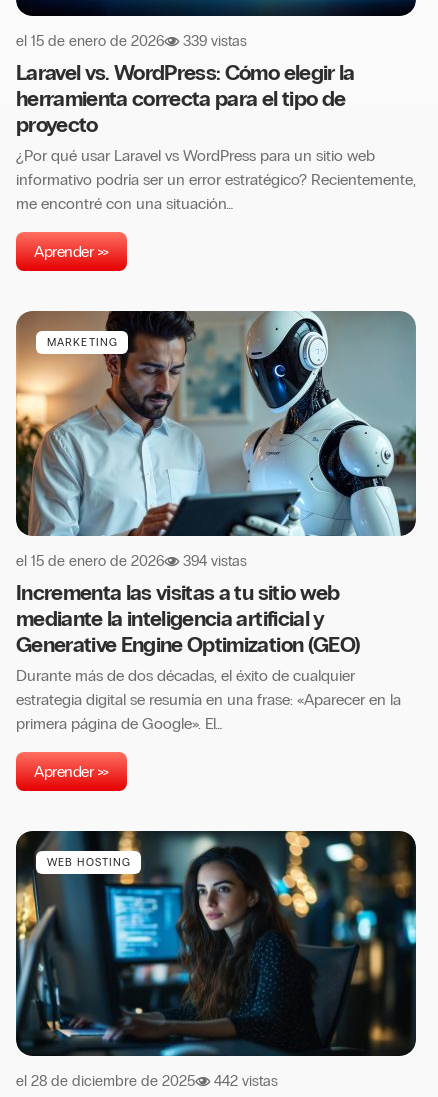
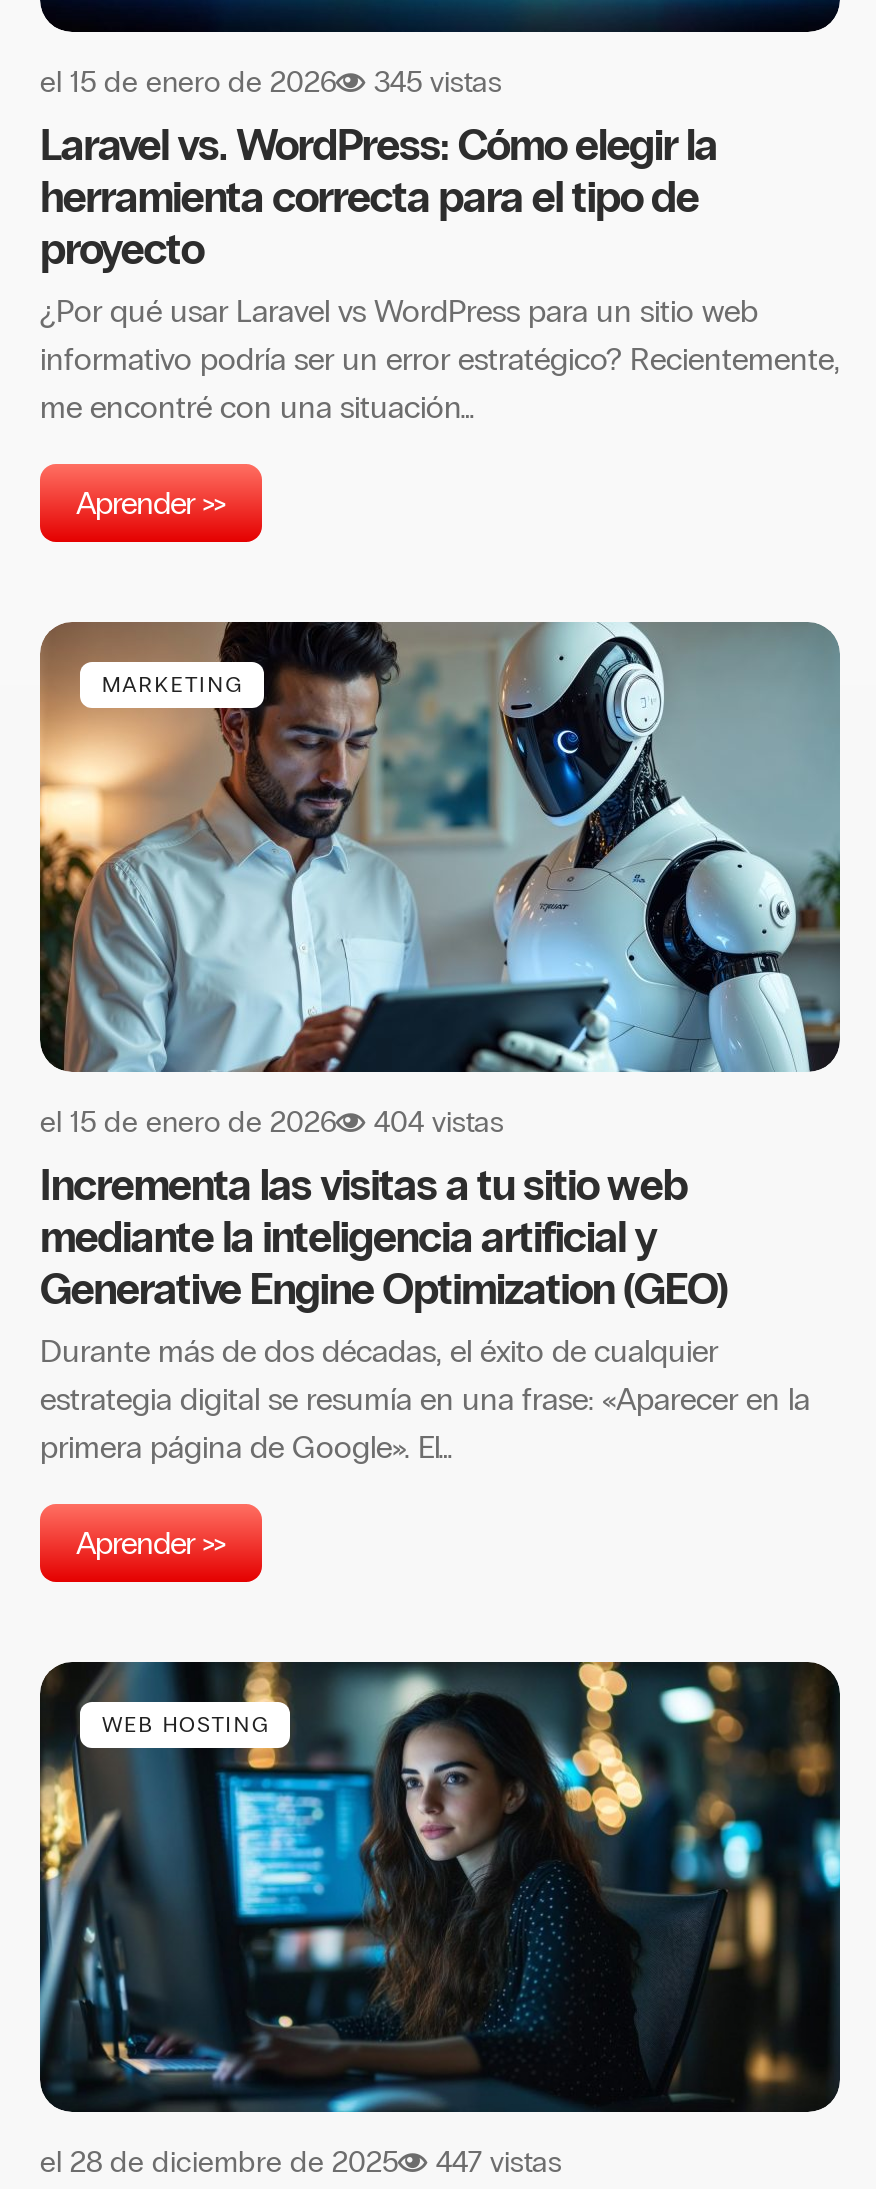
[16,32,247,50] el 15 de enero de 2026 339 vistas -> [40,64,502,100] el 15 de enero de 2026 345 vistas
[16,552,247,570] el 15 de enero de 2026 394 vistas -> [40,1104,504,1140] el 15 de enero de 2026 404 vistas
[16,1072,278,1090] el 28 de diciembre de 2025 442 vistas -> [40,2144,562,2180] el 28 de diciembre de 2025 447 vistas

